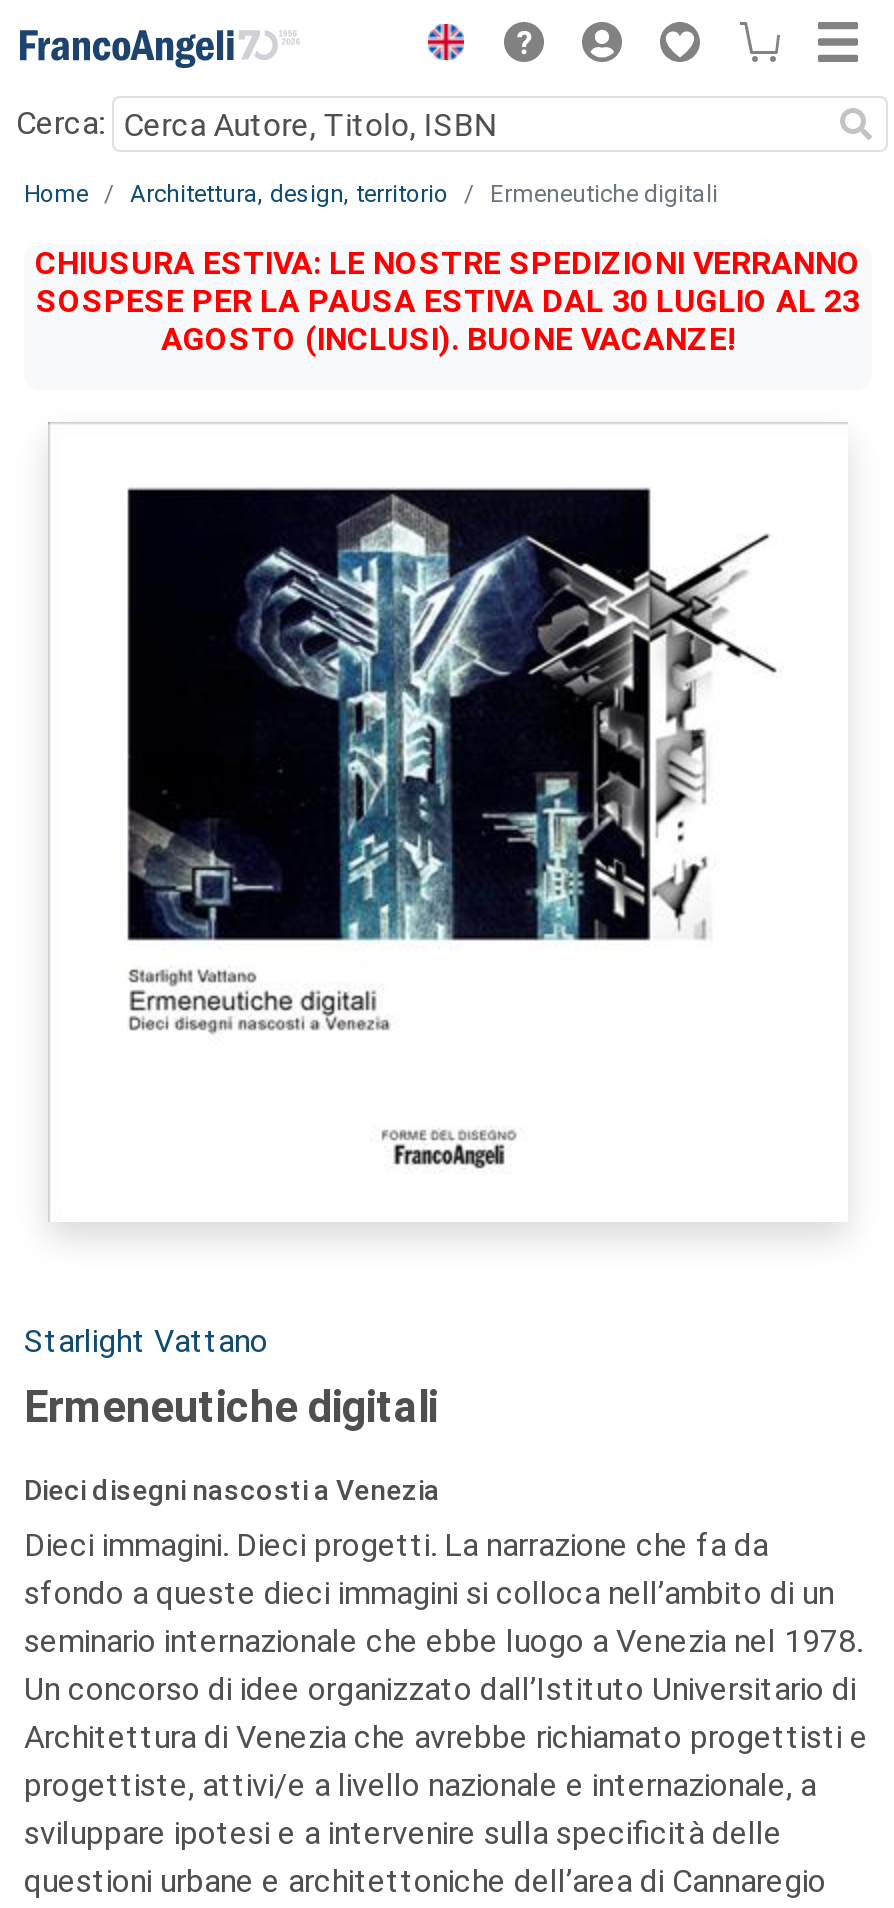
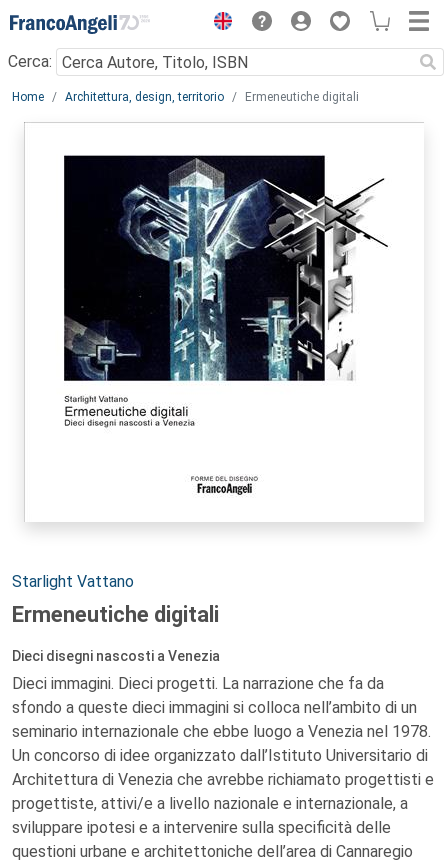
[35,244,861,358] CHIUSURA ESTIVA: LE NOSTRE SPEDIZIONI VERRANNO | SOSPESE PER LA PAUSA ESTIVA DAL 30 LUGLIO AL 23 | AGOSTO (INCLUSI). BUONE VACANZE! -> none

